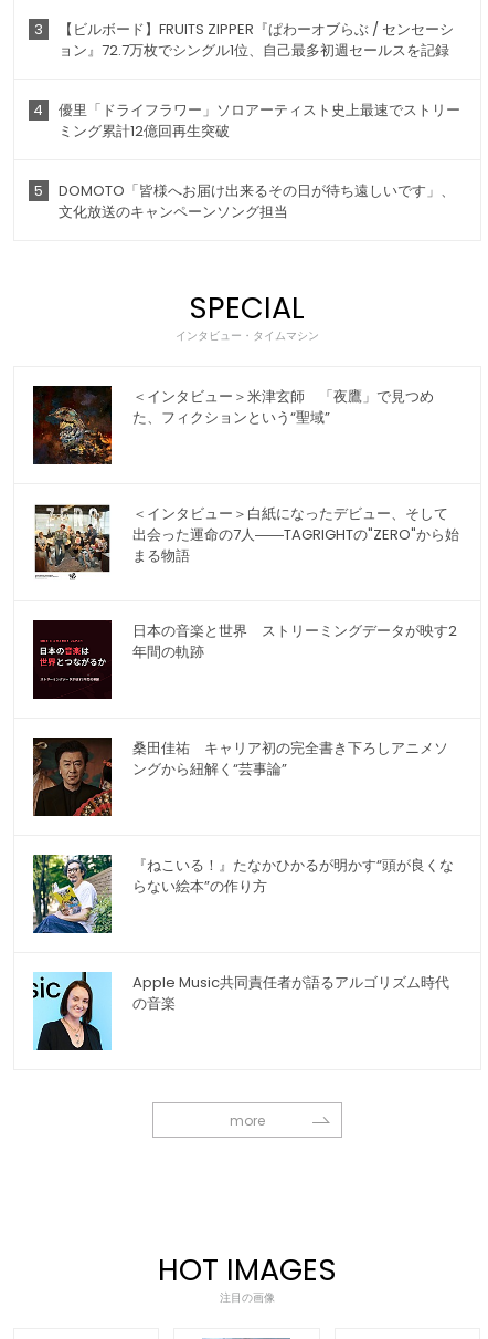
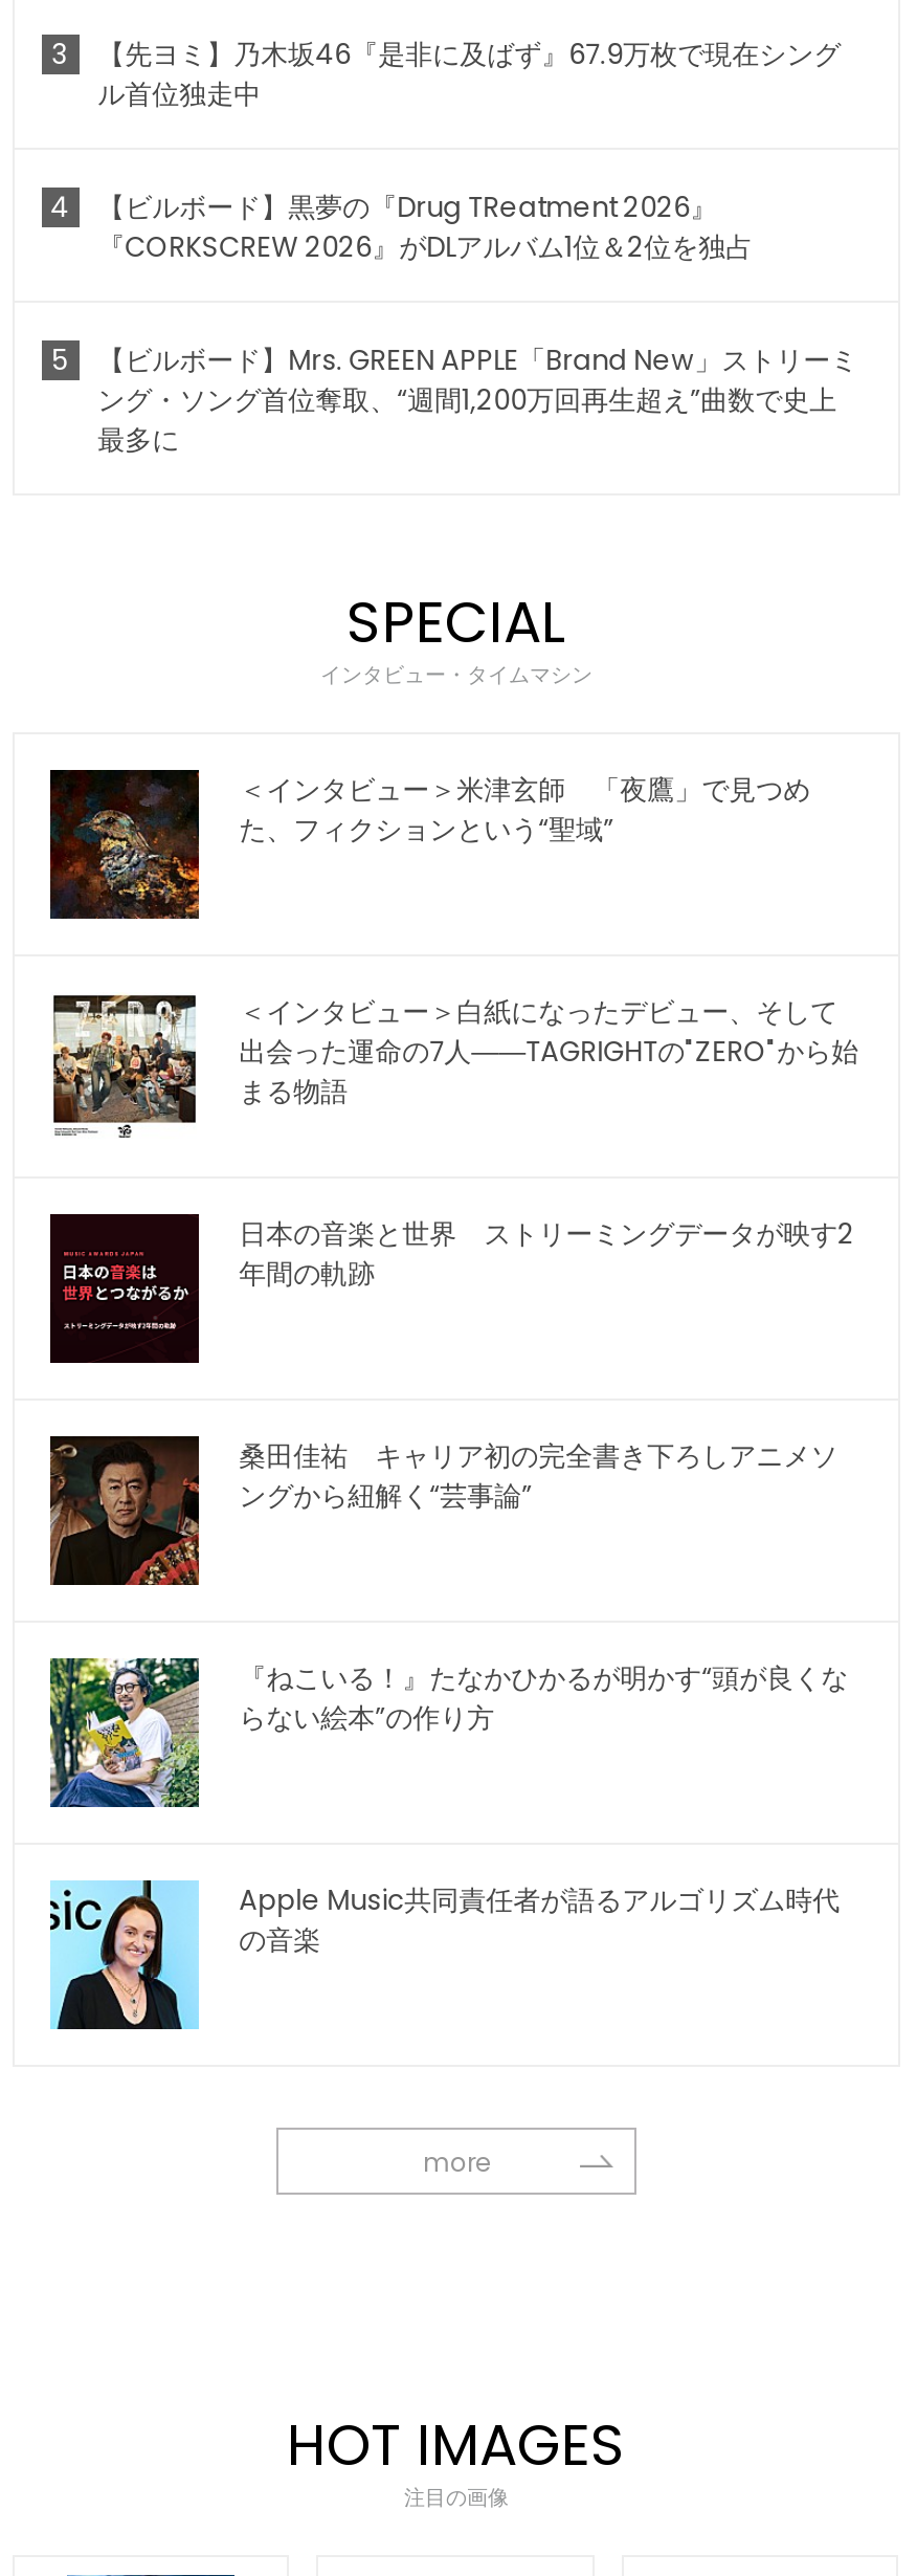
[58,19,453,61] 【ビルボード】FRUITS ZIPPER『ぱわーオブらぶ / センセーシ | ョン』72.7万枚でシングル1位、自己最多初週セールスを記録 -> [98,35,841,115] 【先ヨミ】乃木坂46『是非に及ばず』67.9万枚で現在シング | ル首位独走中
[58,100,460,142] 優里「ドライフラワー」ソロアーティスト史上最速でストリー | ミング累計12億回再生突破 -> [98,188,753,268] 【ビルボード】黒夢の『Drug TReatment 2026』 | 『CORKSCREW 2026』がDLアルバム1位＆2位を独占
[58,180,454,222] DOMOTO「皆様へお届け出来るその日が待ち遠しいです」、 | 文化放送のキャンペーンソング担当 -> [98,341,858,460] 【ビルボード】Mrs. GREEN APPLE「Brand New」ストリーミ | ング・ソング首位奪取、“週間1,200万回再生超え”曲数で史上 | 最多に

